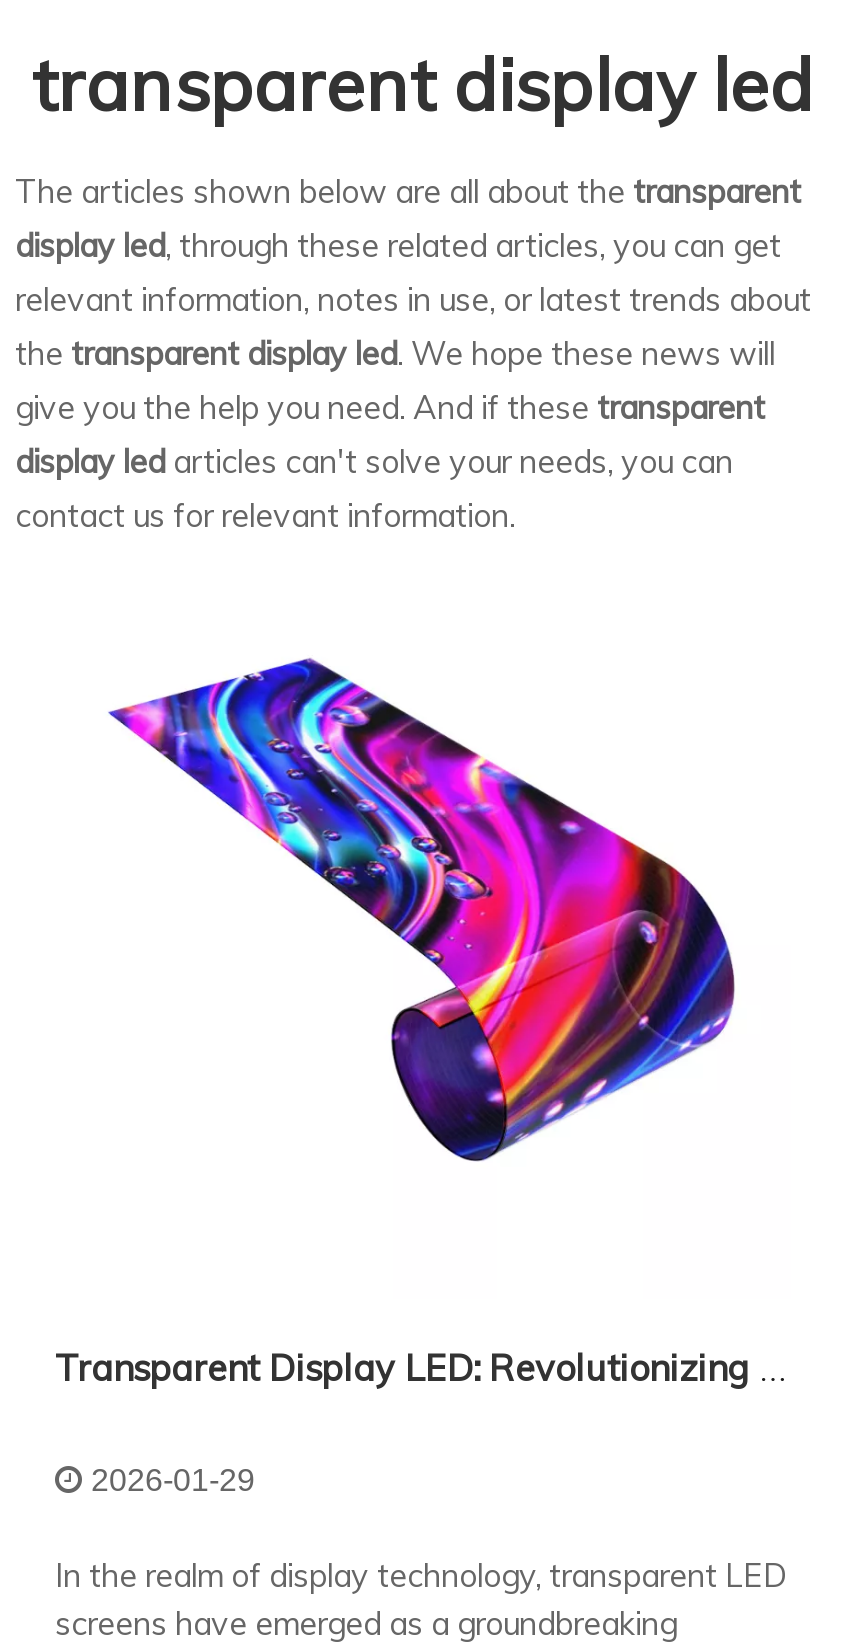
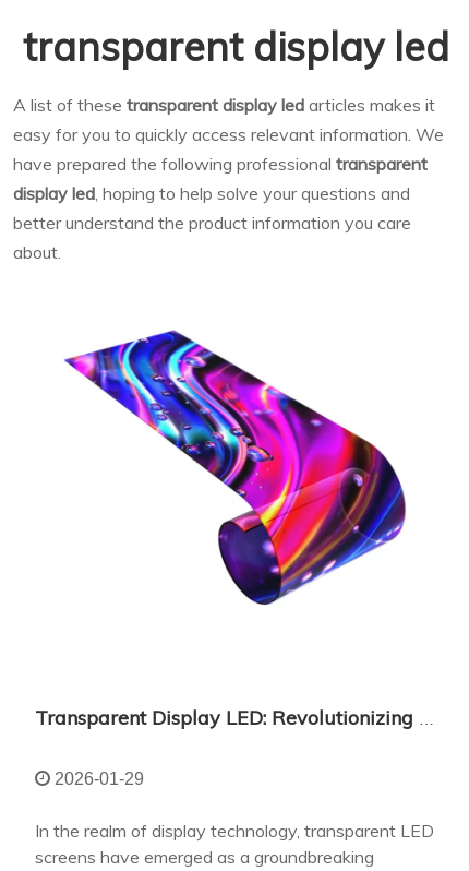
[15,171,811,535] The articles shown below are all about the transparent | display led, through these related articles, you can get | relevant information, notes in use, or latest trends about | the transparent display led. We hope these news will | give you the help you need. And if these transparent | display led articles can't solve your needs, you can | contact us for relevant information. -> [13,94,444,263] A list of these transparent display led articles makes it | easy for you to quickly access relevant information. We | have prepared the following professional transparent | display led, hoping to help solve your questions and | better understand the product information you care | about.

